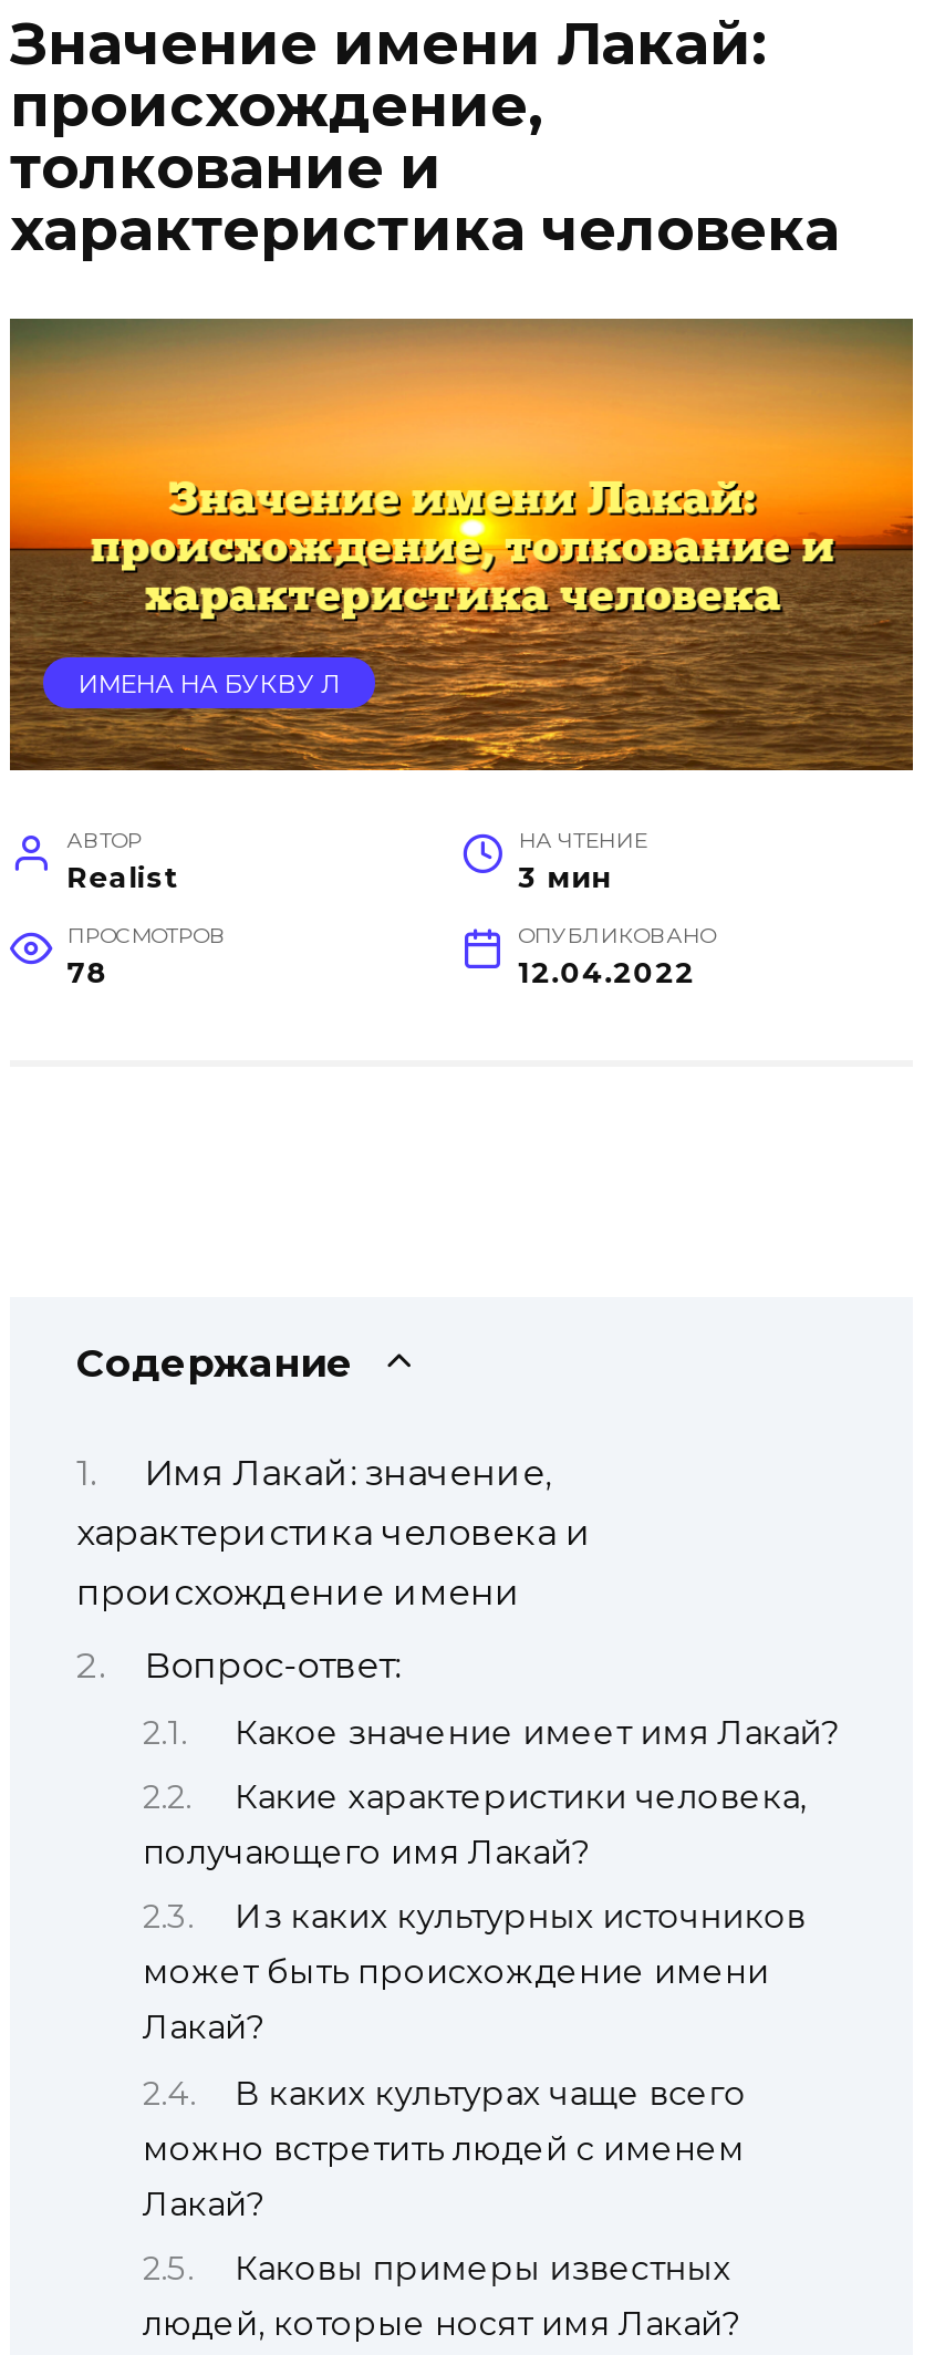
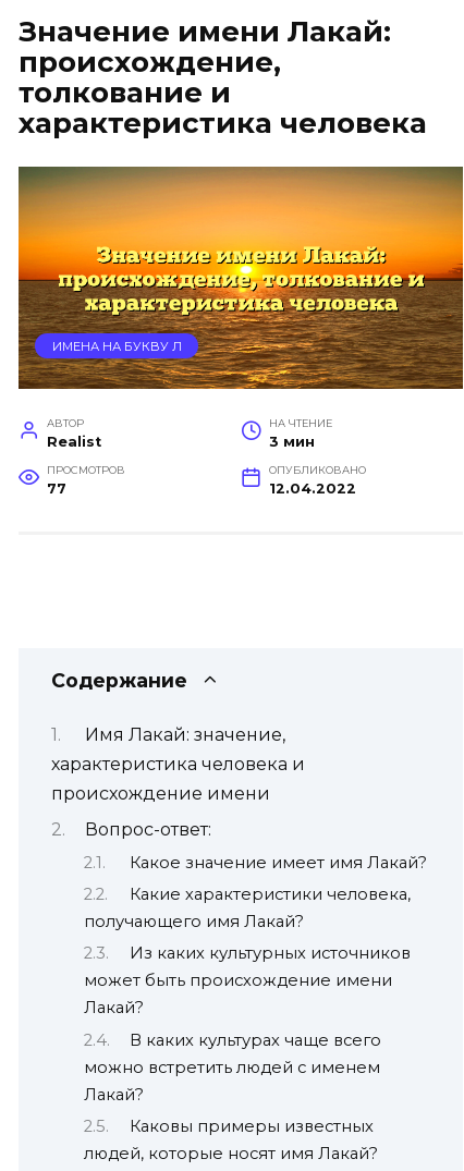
[67,957,109,990] 78 -> [46,481,66,497] 77

